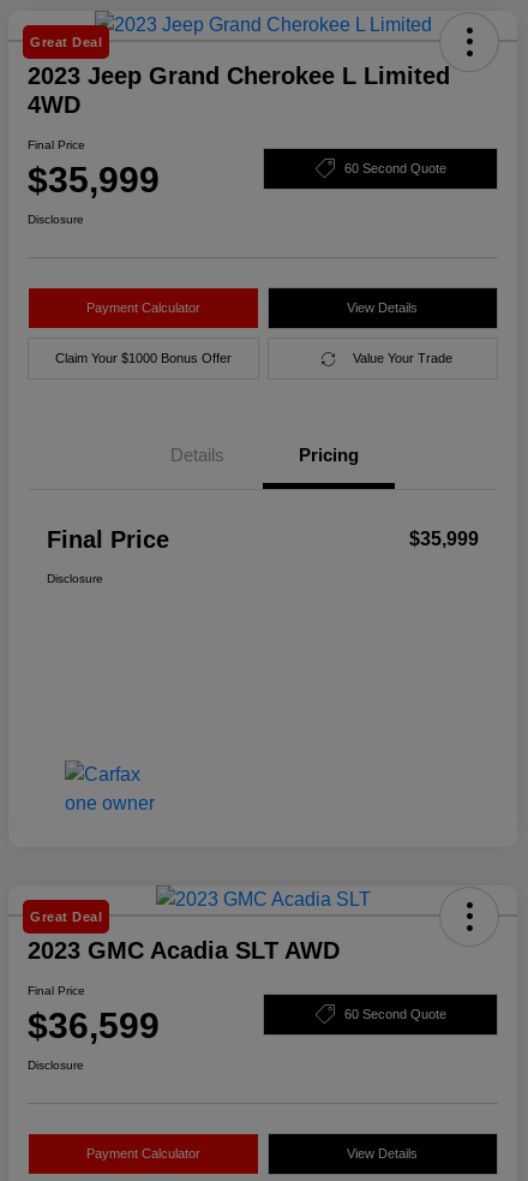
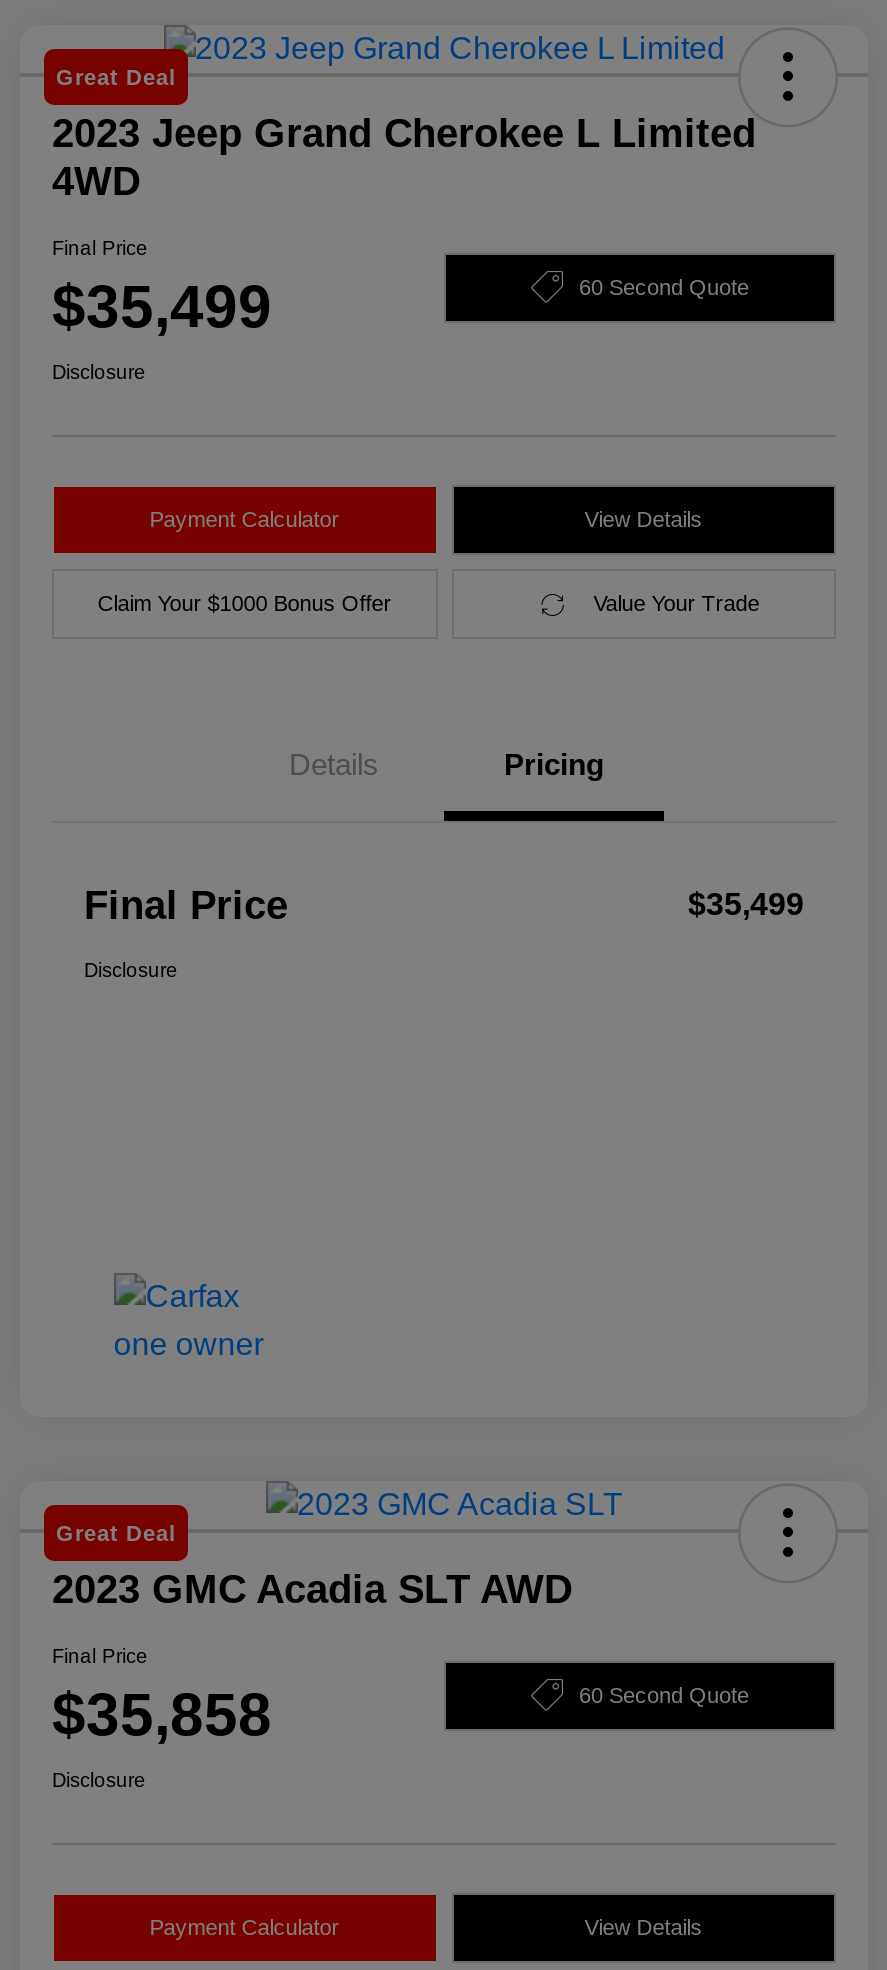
[28,160,160,200] $35,999 -> [52,273,272,339] $35,499
[409,529,479,549] $35,999 -> [688,887,804,921] $35,499
[28,1006,160,1045] $36,599 -> [52,1681,272,1747] $35,858

